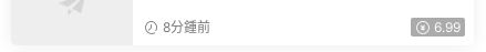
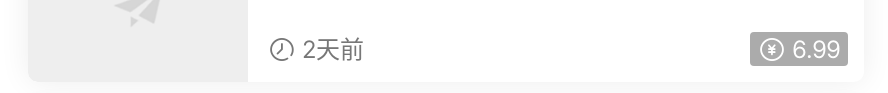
[159,19,210,35] 8分鍾前 -> [296,34,364,64] 2天前

